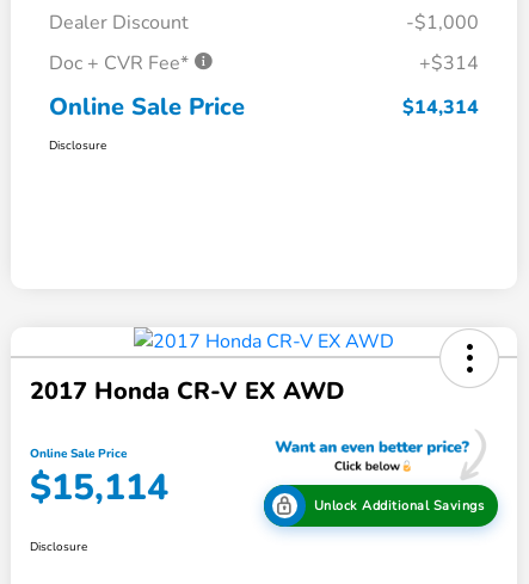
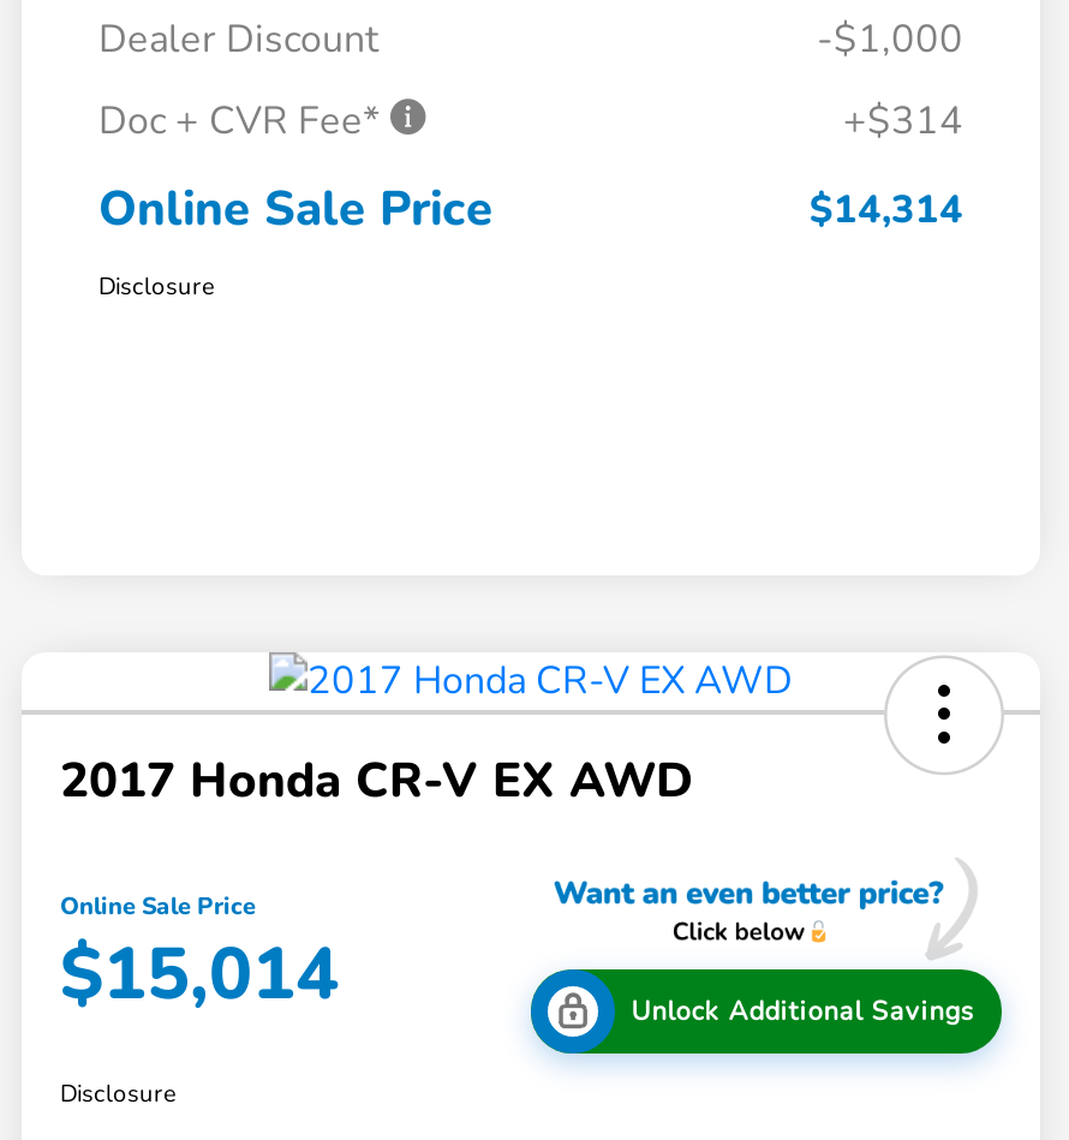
[30,463,168,512] $15,114 -> [60,926,339,1024] $15,014

